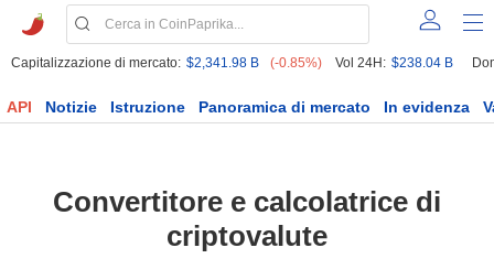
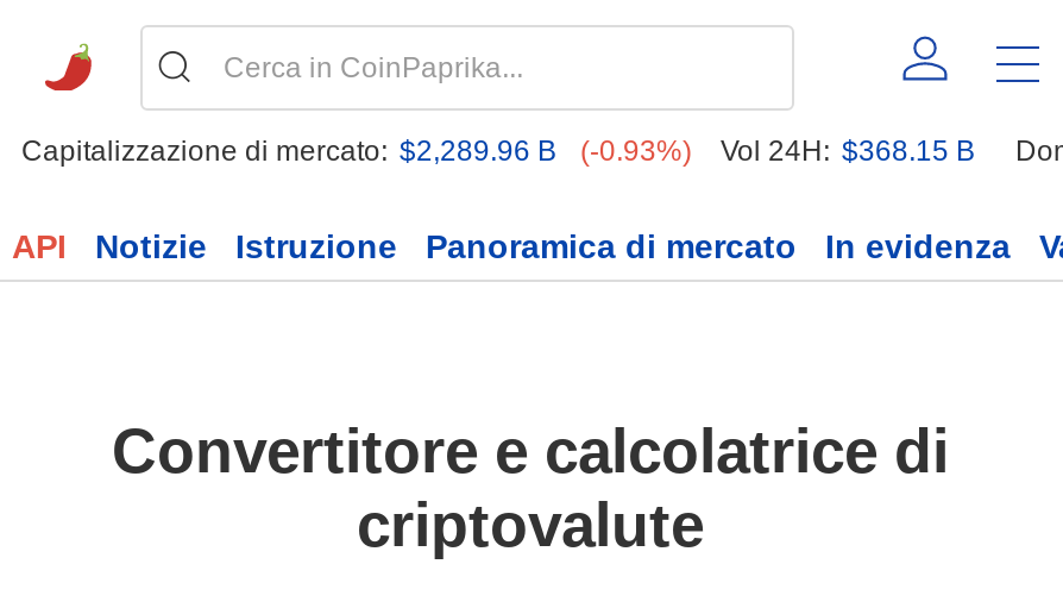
[11,55,259,71] Capitalizzazione di mercato: $2,341.98 B -> [21,134,556,168] Capitalizzazione di mercato: $2,289.96 B
[270,55,322,71] (-0.85%) -> [580,134,692,168] (-0.93%)
[335,55,453,71] Vol 24H: $238.04 B -> [721,134,975,168] Vol 24H: $368.15 B

